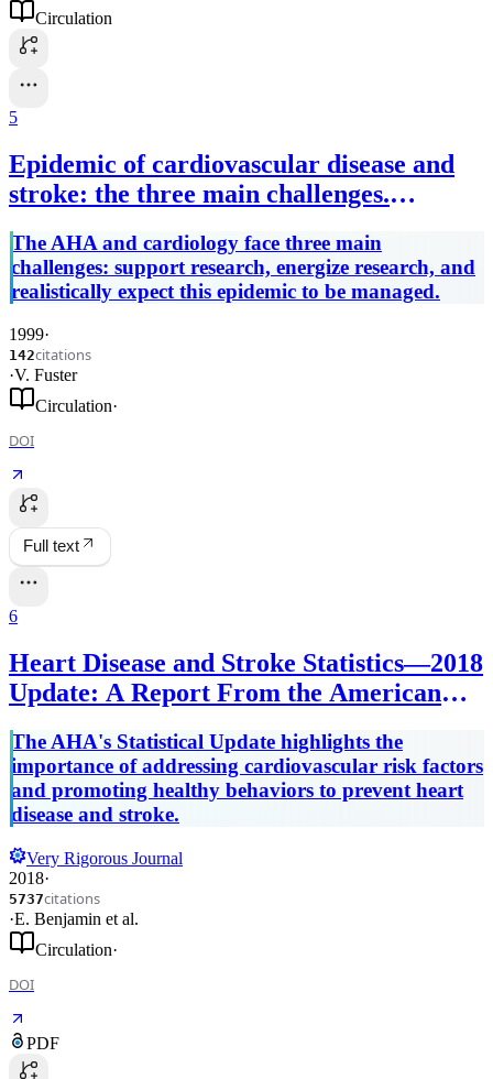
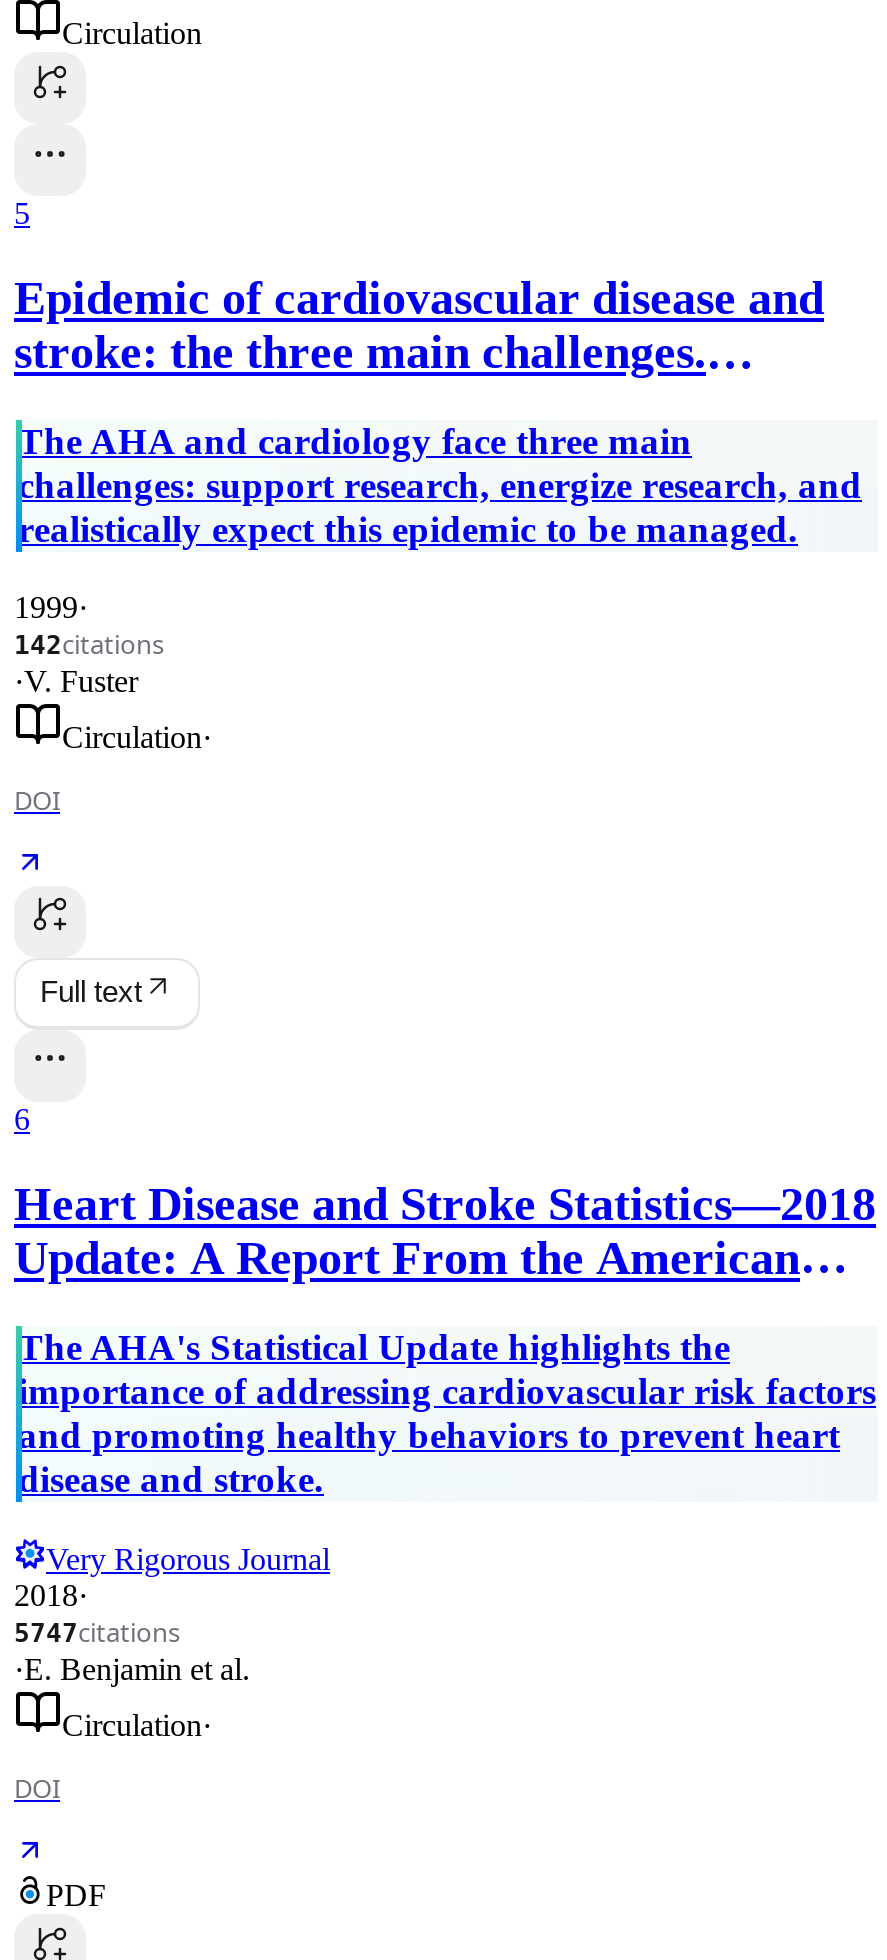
[9,889,100,909] 5737citations -> [14,1615,180,1651] 5747citations

